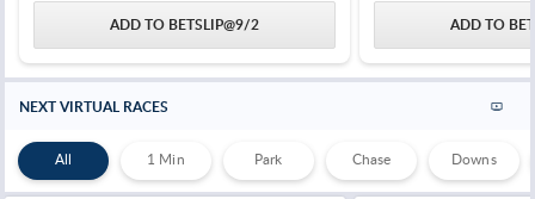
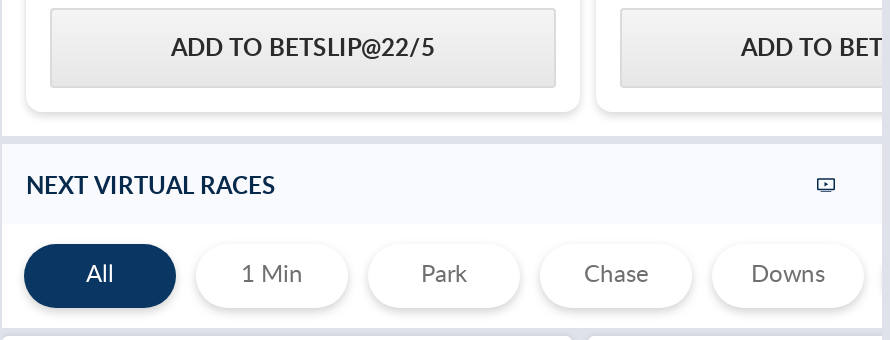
[110,15,259,35] ADD TO BETSLIP@9/2 -> [171,30,435,64] ADD TO BETSLIP@22/5

